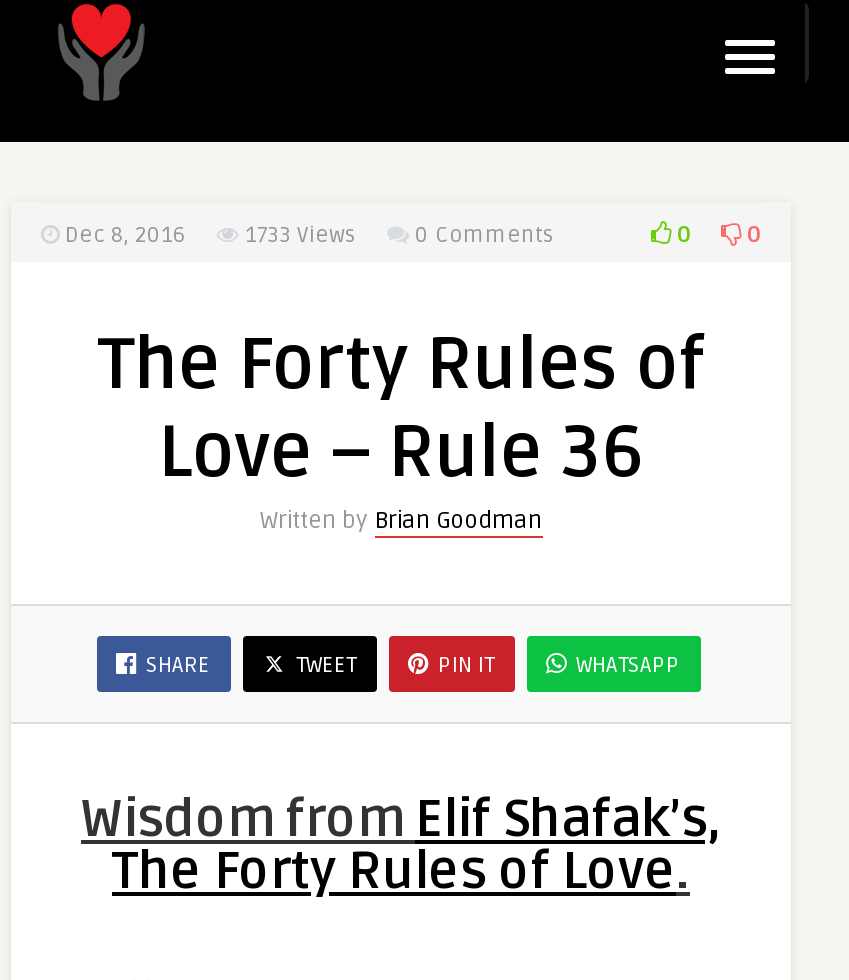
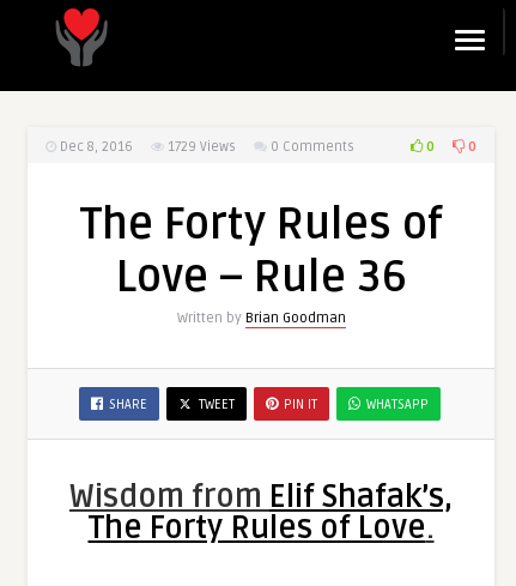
[59,222,357,248] Dec 8, 2016 1733 Views -> [56,139,236,155] Dec 8, 2016 1729 Views

